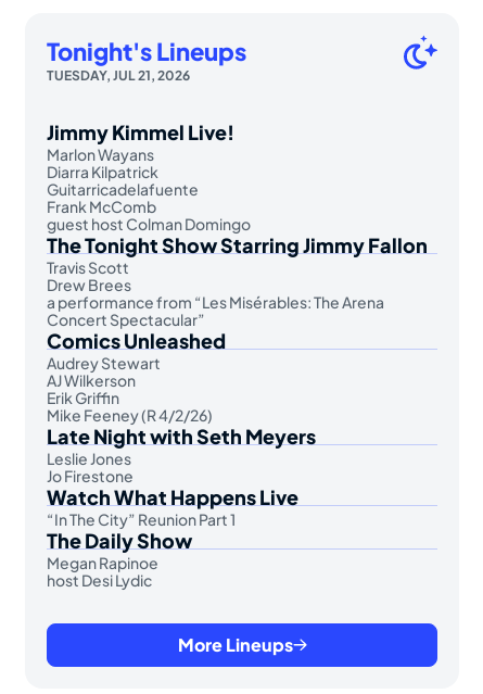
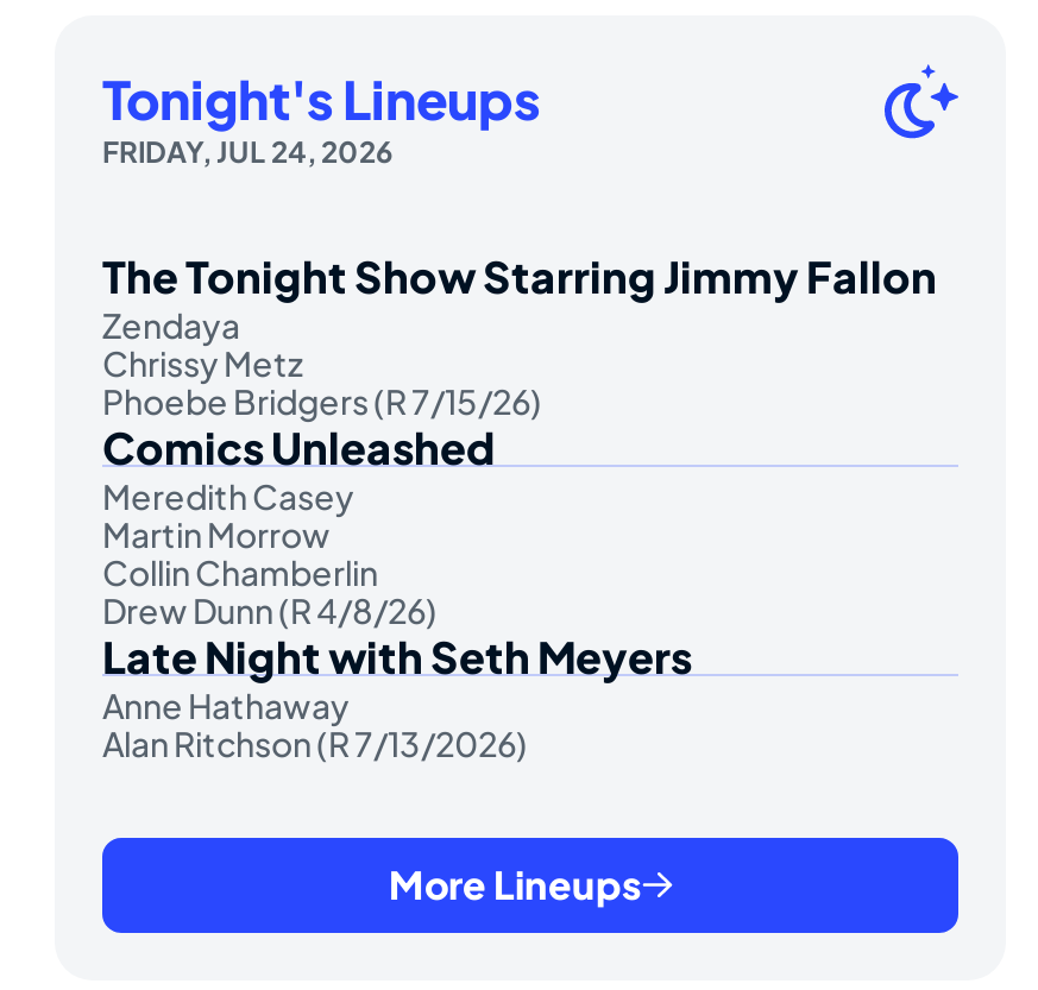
[47,68,251,234] TUESDAY, JUL 21, 2026 | Jimmy Kimmel Live! | Marlon Wayans | Diarra Kilpatrick | Guitarricadelafuente | Frank McComb | guest host Colman Domingo -> [102,134,392,169] FRIDAY, JUL 24, 2026
[47,258,384,329] Travis Scott | Drew Brees | a performance from “Les Misérables: The Arena | Concert Spectacular” -> [102,303,542,421] Zendaya | Chrissy Metz | Phoebe Bridgers (R 7/15/26)
[47,353,213,425] Audrey Stewart | AJ Wilkerson | Erik Griffin | Mike Feeney (R 4/2/26) -> [102,474,438,631] Meredith Casey | Martin Morrow | Collin Chamberlin | Drew Dunn (R 4/8/26)
[47,449,298,590] Leslie Jones | Jo Firestone | Watch What Happens Live | “In The City” Reunion Part 1 | The Daily Show | Megan Rapinoe | host Desi Lydic -> [102,683,528,764] Anne Hathaway | Alan Ritchson (R 7/13/2026)

